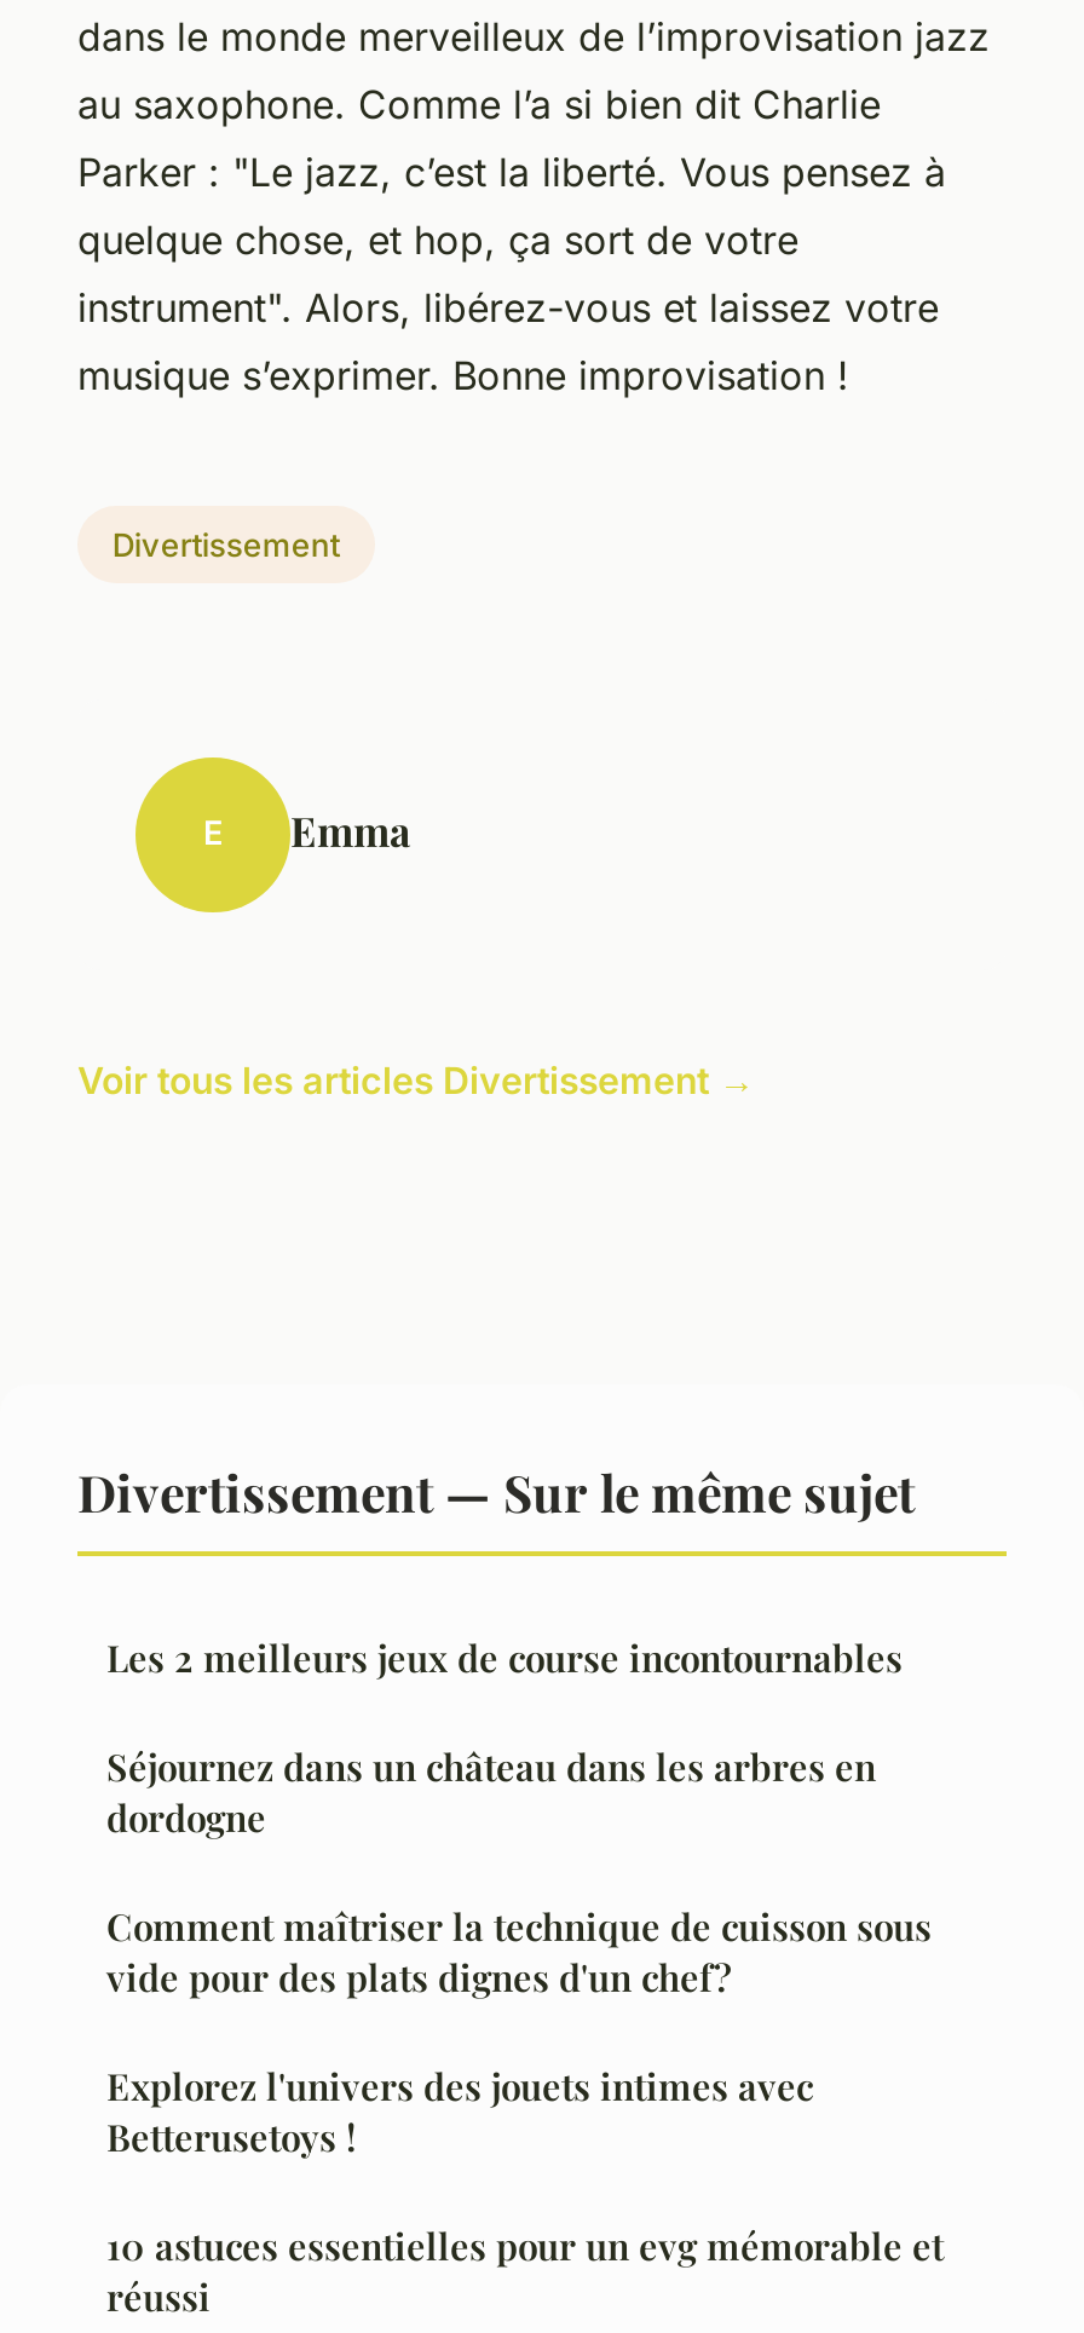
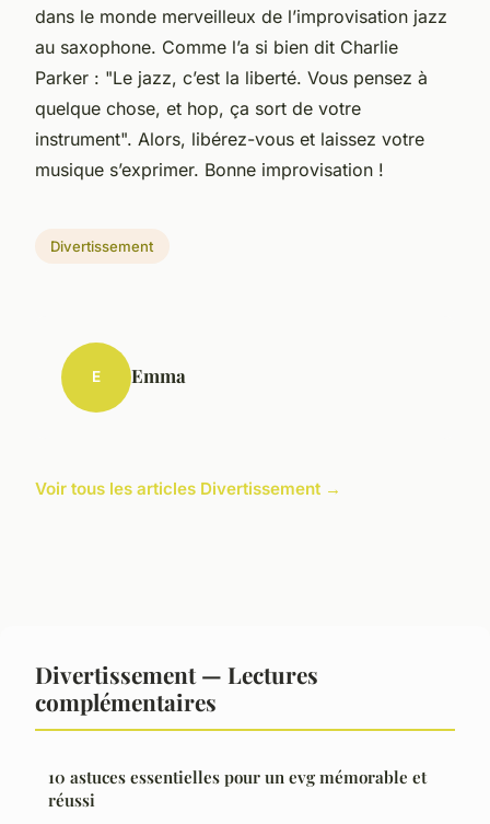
[77,1456,932,2160] Divertissement — Sur le même sujet | Les 2 meilleurs jeux de course incontournables | Séjournez dans un château dans les arbres en | dordogne | Comment maîtriser la technique de cuisson sous | vide pour des plats dignes d'un chef? | Explorez l'univers des jouets intimes avec | Betterusetoys ! -> [35,658,318,716] Divertissement — Lectures | complémentaires

